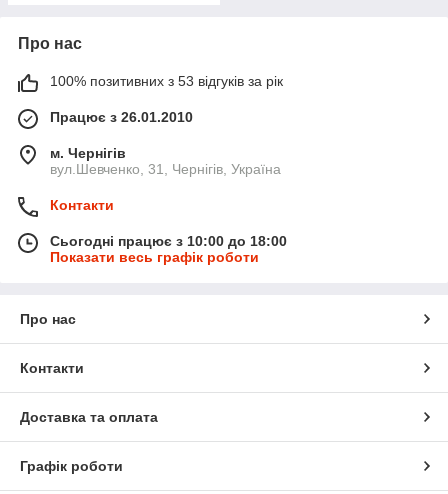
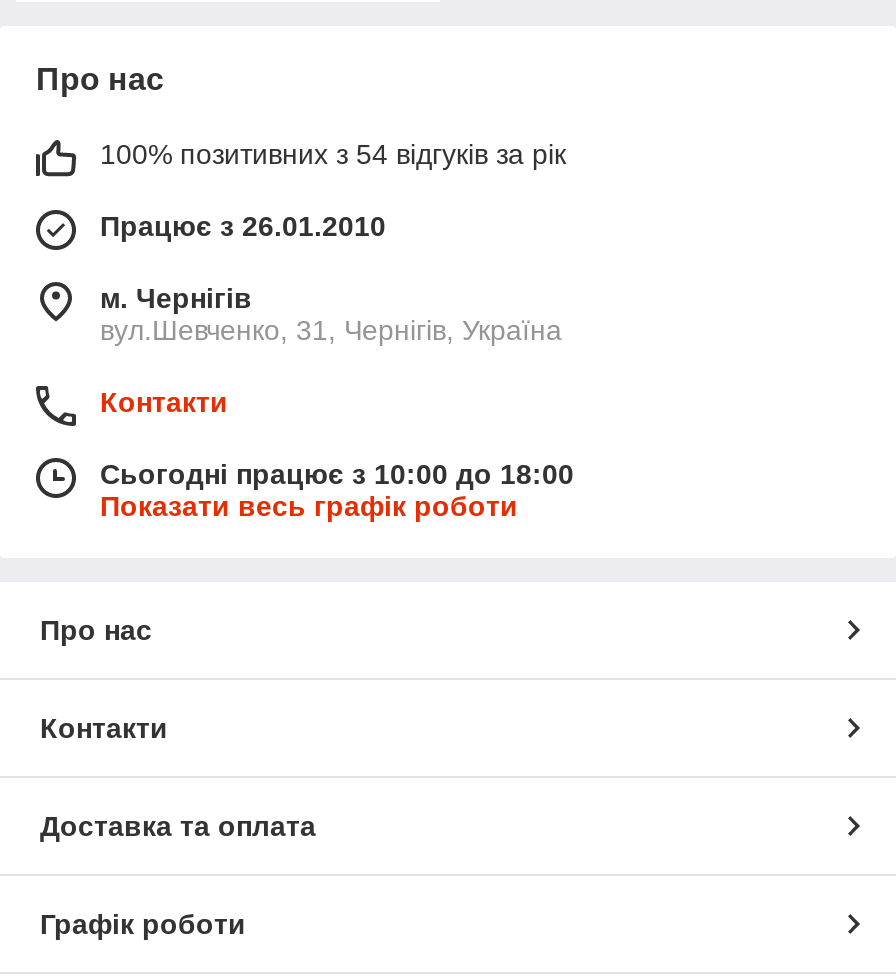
[50,73,283,89] 100% позитивних з 53 відгуків за рік -> [100,138,566,170] 100% позитивних з 54 відгуків за рік

